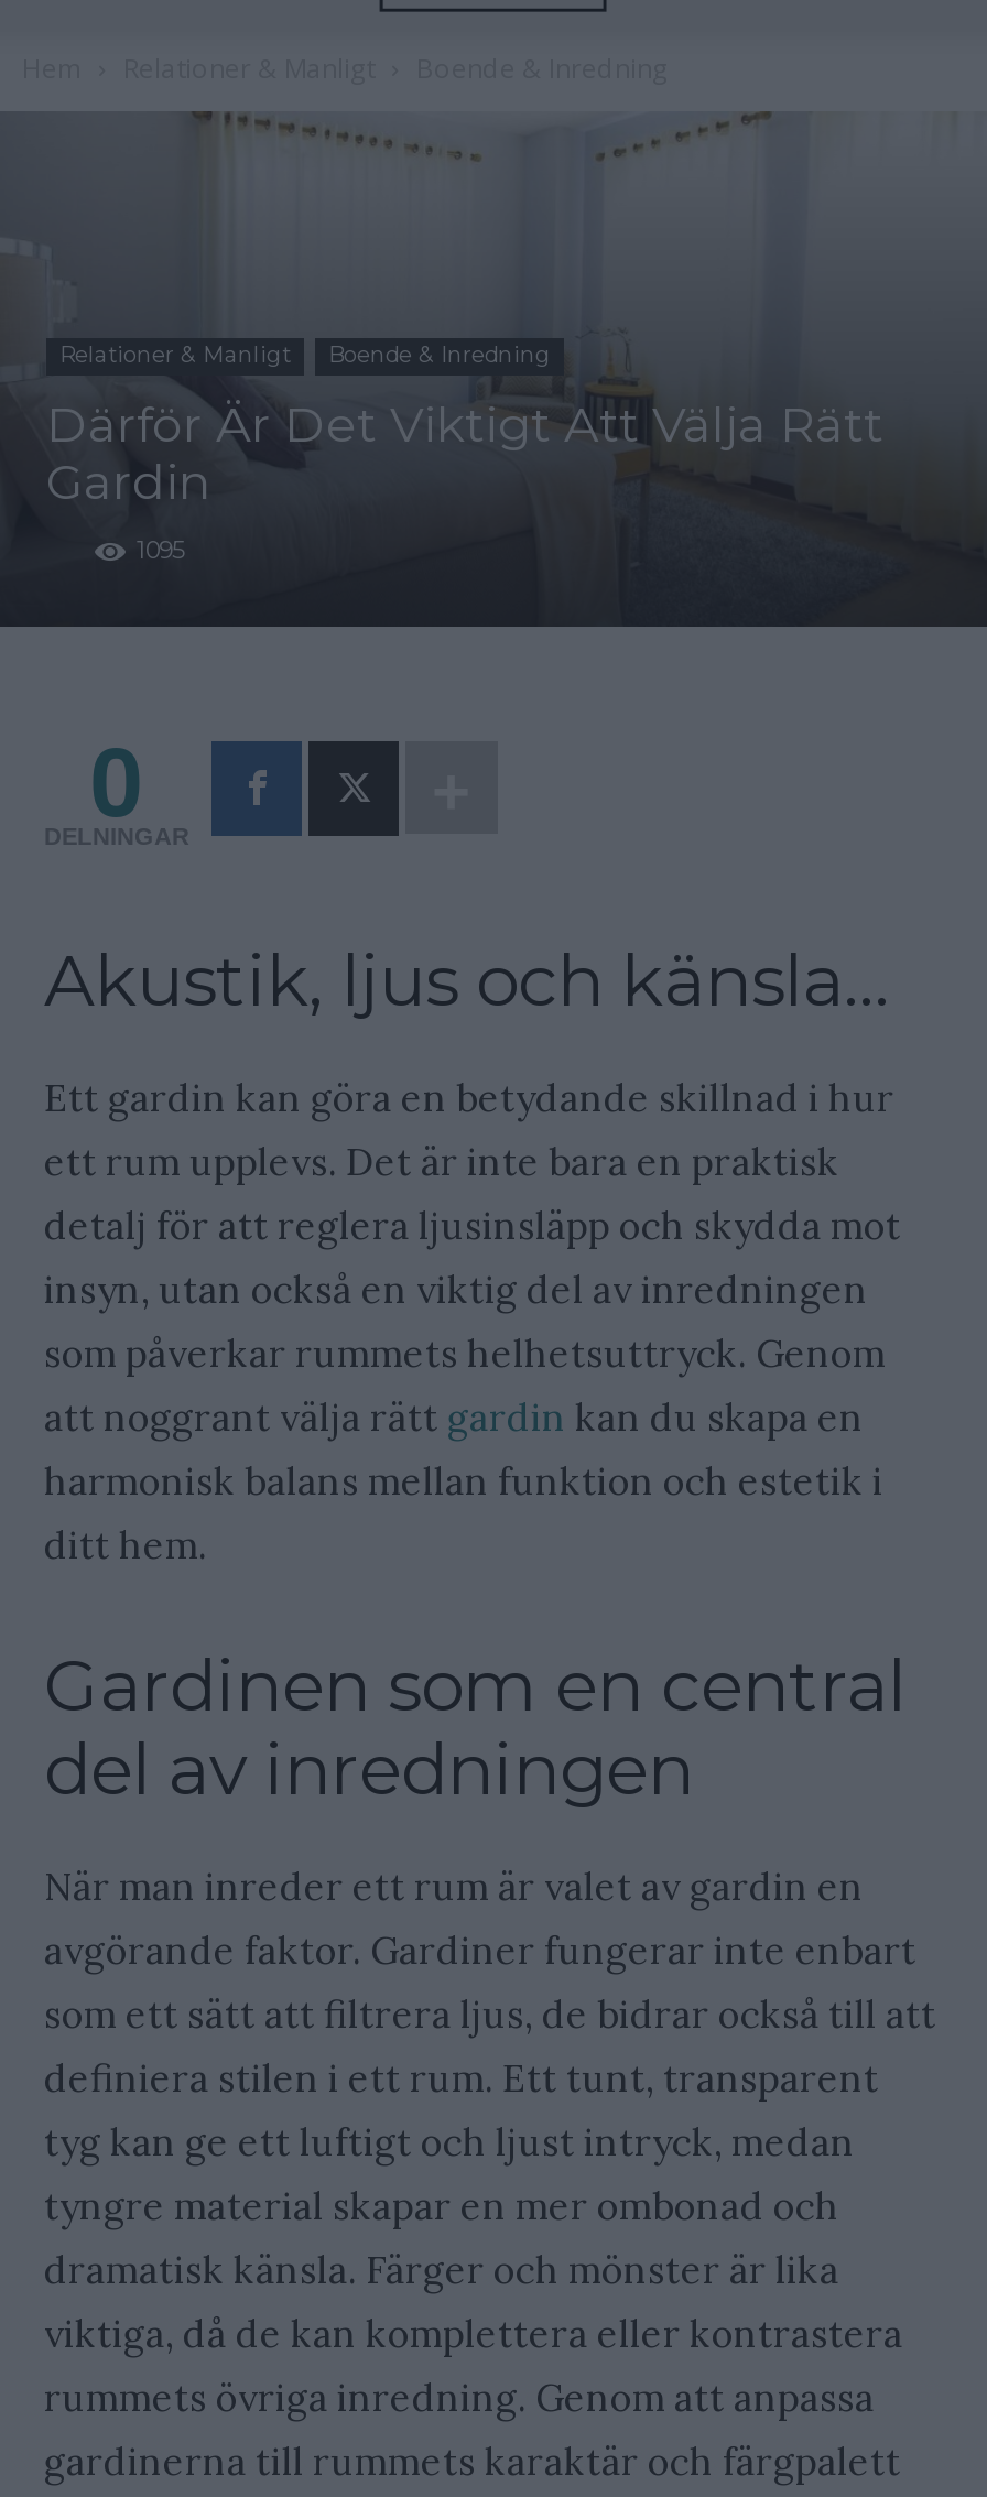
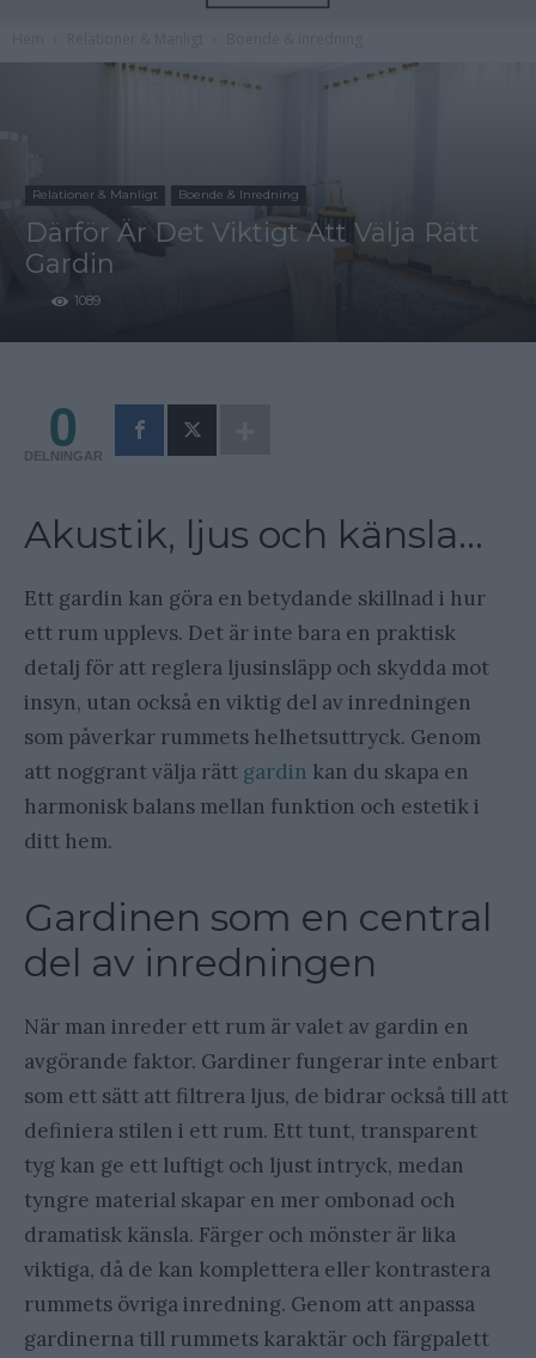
[137,535,185,566] 1095 -> [74,292,100,309] 1089

